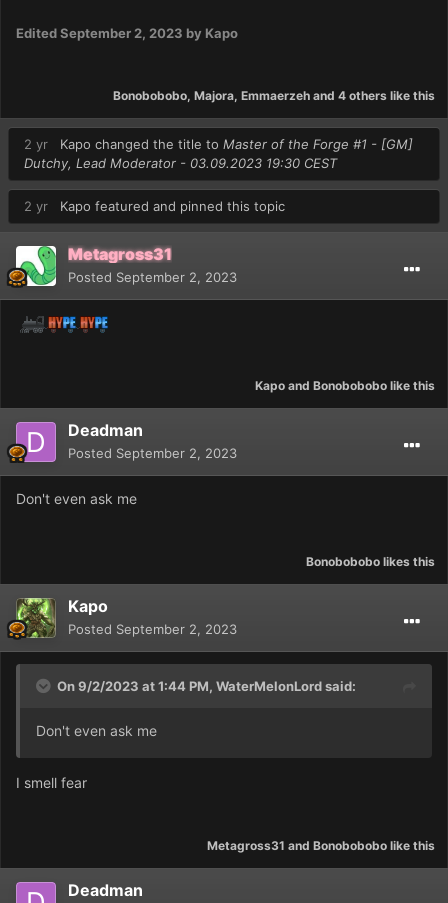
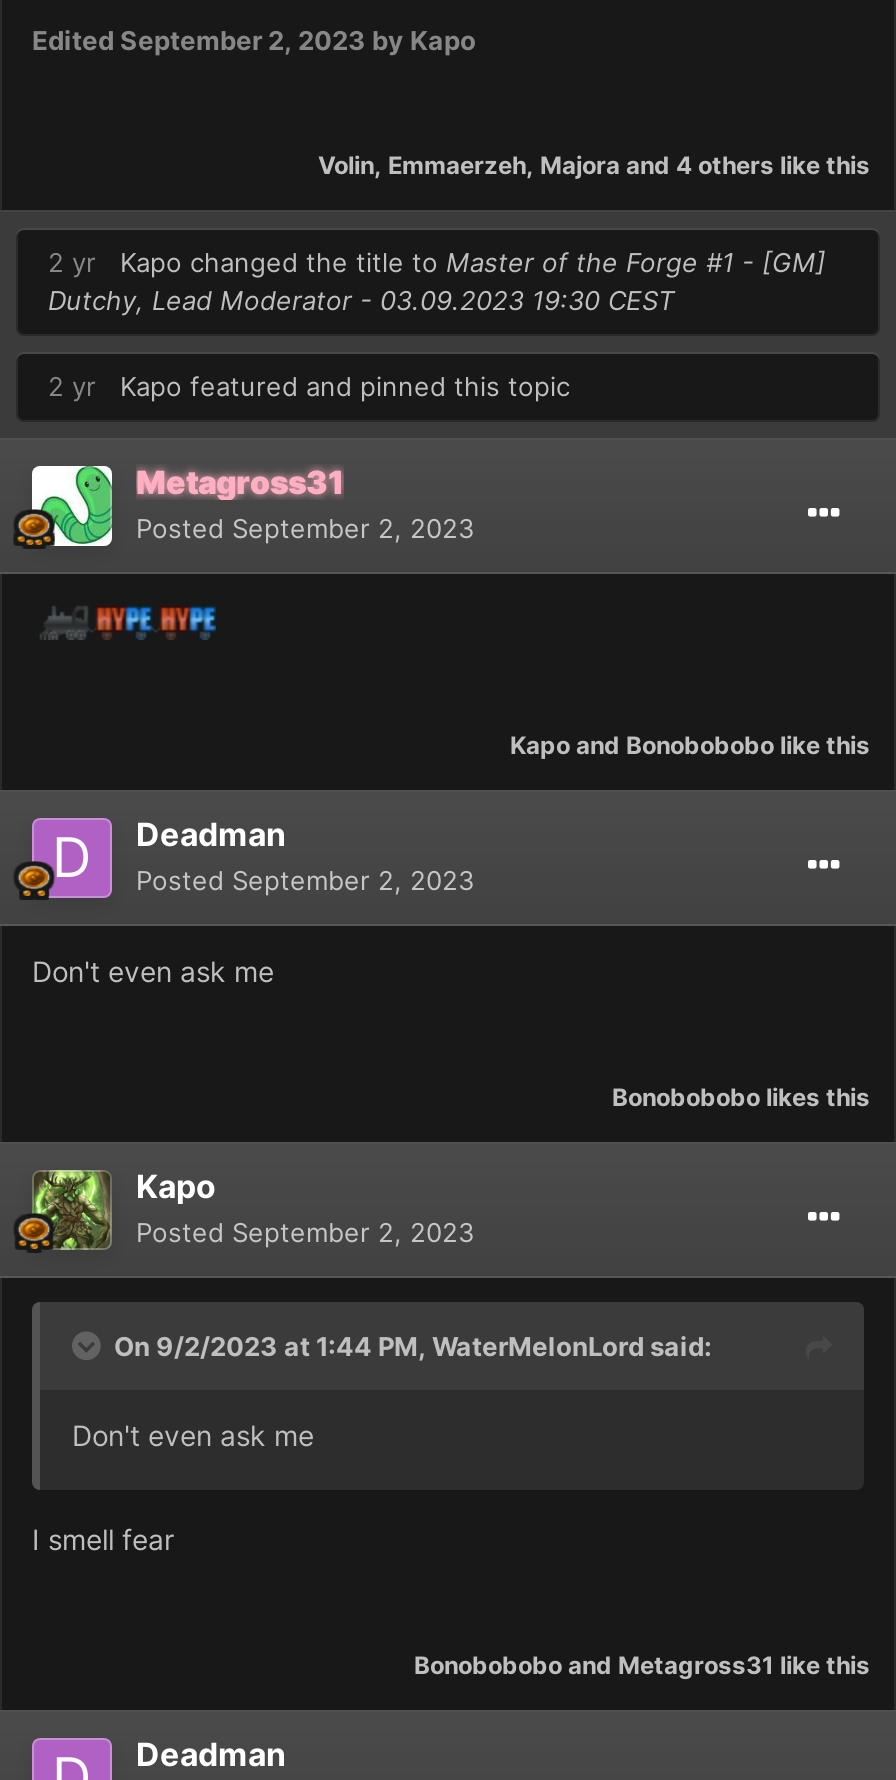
[113,88,435,103] Bonobobobo, Majora, Emmaerzeh and 4 others like this -> [318,150,870,180] Volin, Emmaerzeh, Majora and 4 others like this
[207,838,435,853] Metagross31 and Bonobobobo like this -> [414,1650,870,1680] Bonobobobo and Metagross31 like this

